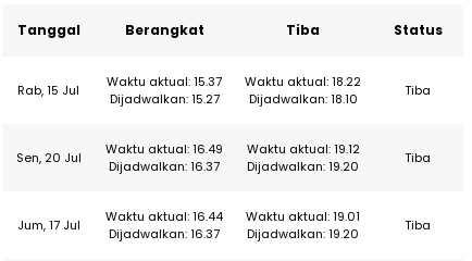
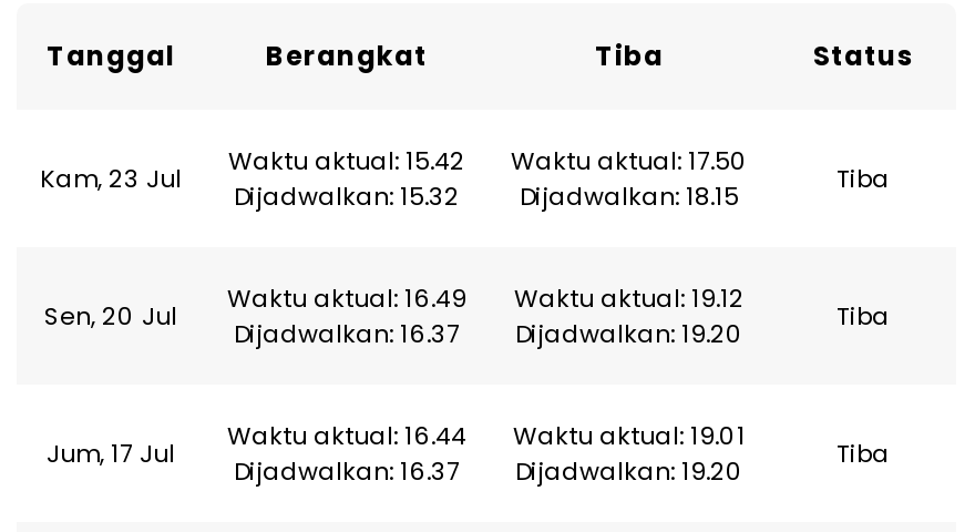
[107,73,222,91] Waktu aktual: 15.37 -> [228,144,465,179] Waktu aktual: 15.42
[245,73,361,91] Waktu aktual: 18.22 -> [511,144,748,179] Waktu aktual: 17.50
[17,82,79,99] Rab, 15 Jul -> [40,161,182,197] Kam, 23 Jul
[109,91,219,108] Dijadwalkan: 15.27 -> [234,179,460,215] Dijadwalkan: 15.32
[249,91,357,108] Dijadwalkan: 18.10 -> [520,179,739,215] Dijadwalkan: 18.15

